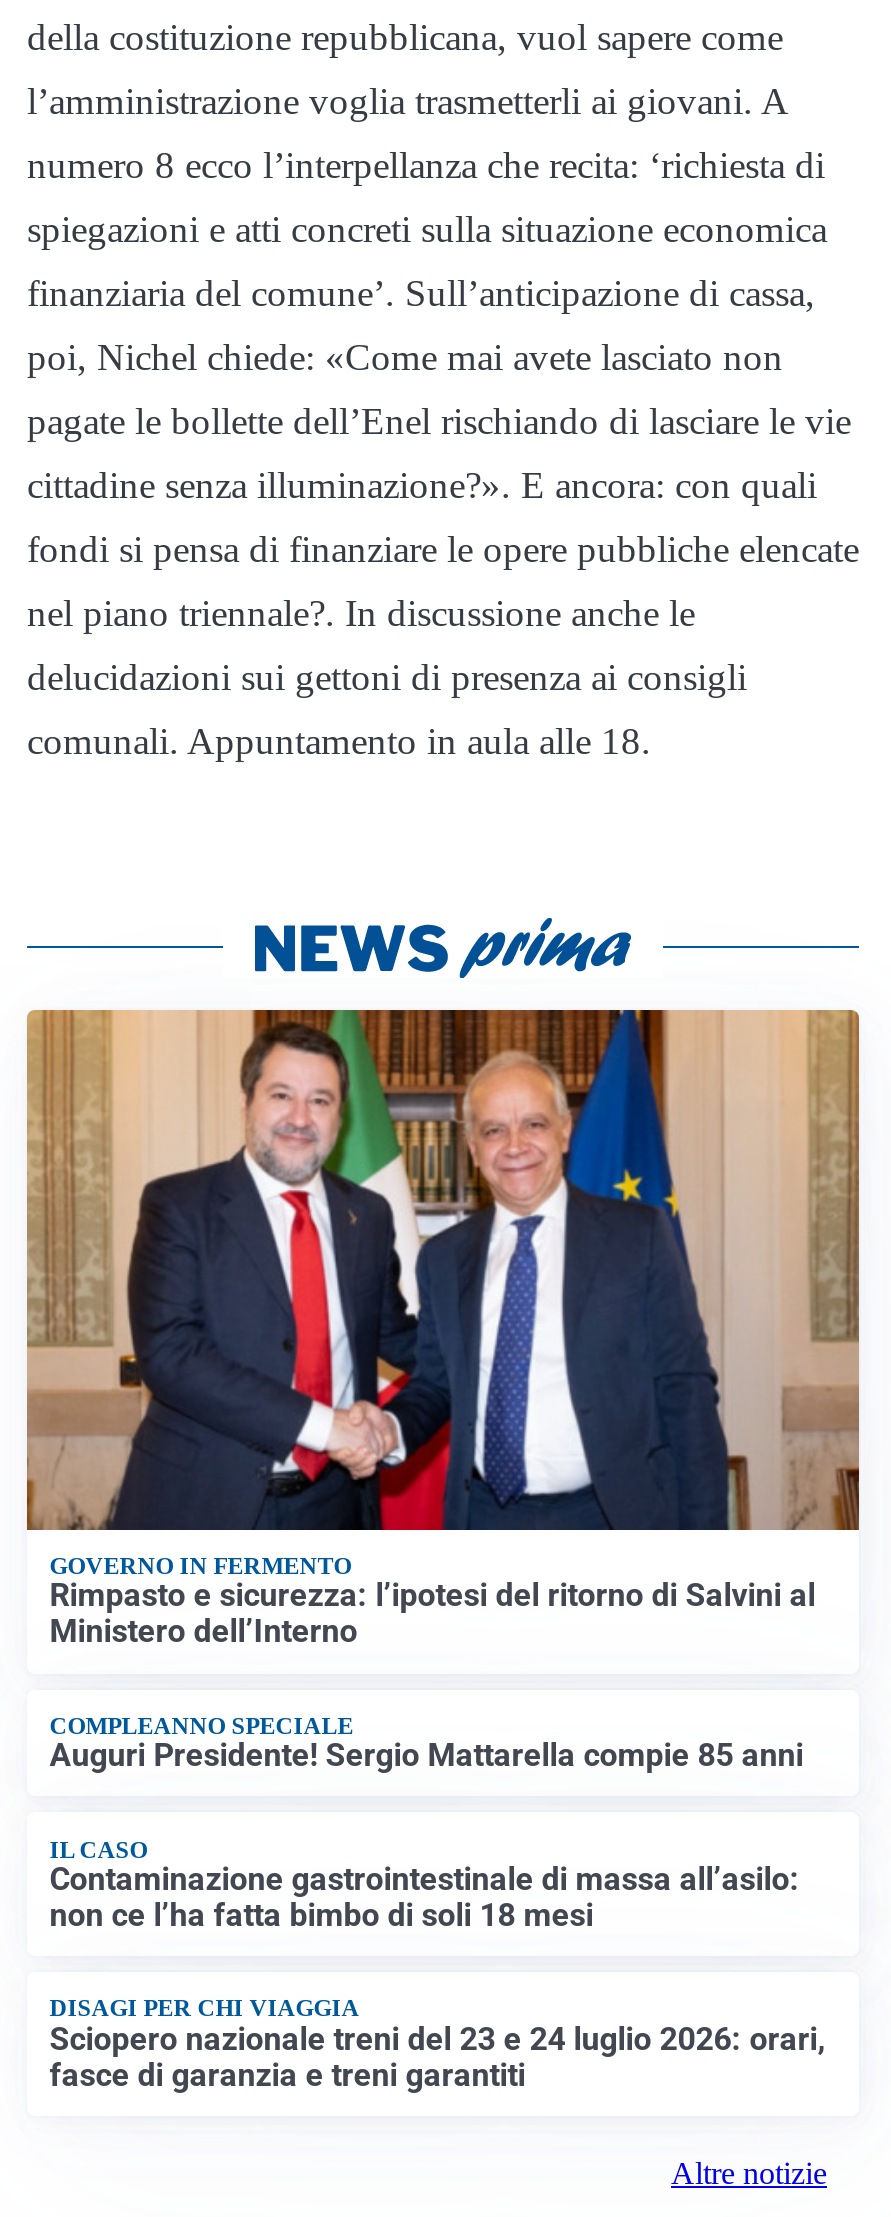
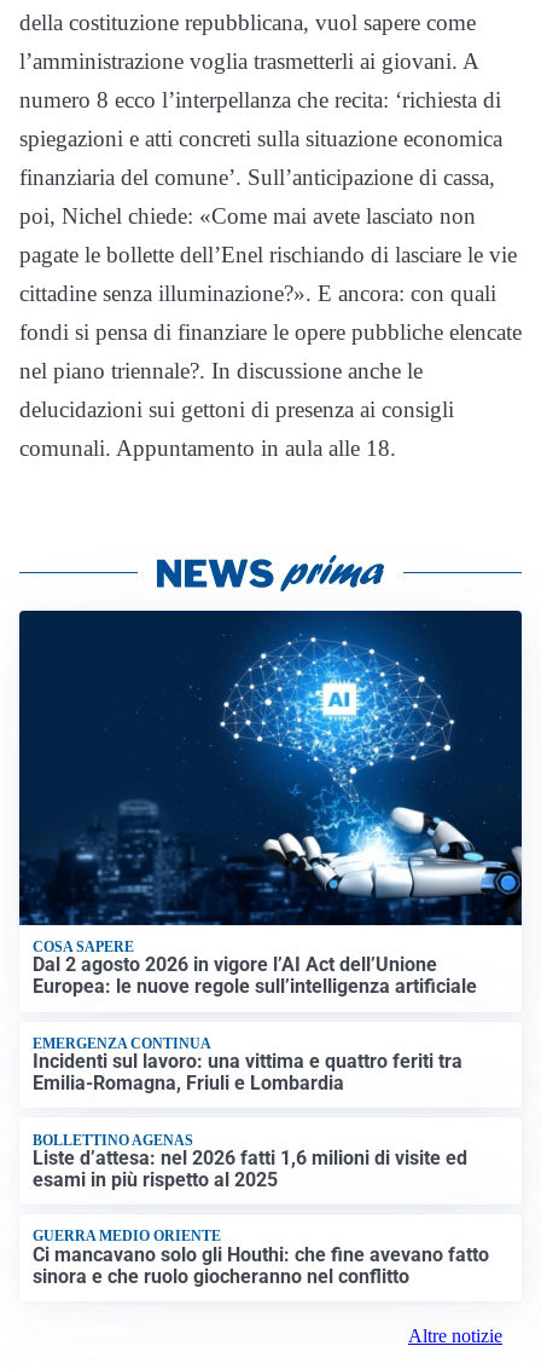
[25,1008,861,1651] [image] | GOVERNO IN FERMENTO | Rimpasto e sicurezza: l’ipotesi del ritorno di Salvini al | Ministero dell’Interno -> [18,610,523,998] [image] | COSA SAPERE | Dal 2 agosto 2026 in vigore l’AI Act dell’Unione | Europea: le nuove regole sull’intelligenza artificiale
[49,1712,803,1774] COMPLEANNO SPECIALE | Auguri Presidente! Sergio Mattarella compie 85 anni -> [33,1035,463,1095] EMERGENZA CONTINUA | Incidenti sul lavoro: una vittima e quattro feriti tra | Emilia-Romagna, Friuli e Lombardia
[49,1835,799,1934] IL CASO | Contaminazione gastrointestinale di massa all’asilo: | non ce l’ha fatta bimbo di soli 18 mesi -> [33,1131,468,1191] BOLLETTINO AGENAS | Liste d’attesa: nel 2026 fatti 1,6 milioni di visite ed | esami in più rispetto al 2025
[49,1994,825,2093] DISAGI PER CHI VIAGGIA | Sciopero nazionale treni del 23 e 24 luglio 2026: orari, | fasce di garanzia e treni garantiti -> [33,1228,489,1287] GUERRA MEDIO ORIENTE | Ci mancavano solo gli Houthi: che fine avevano fatto | sinora e che ruolo giocheranno nel conflitto

